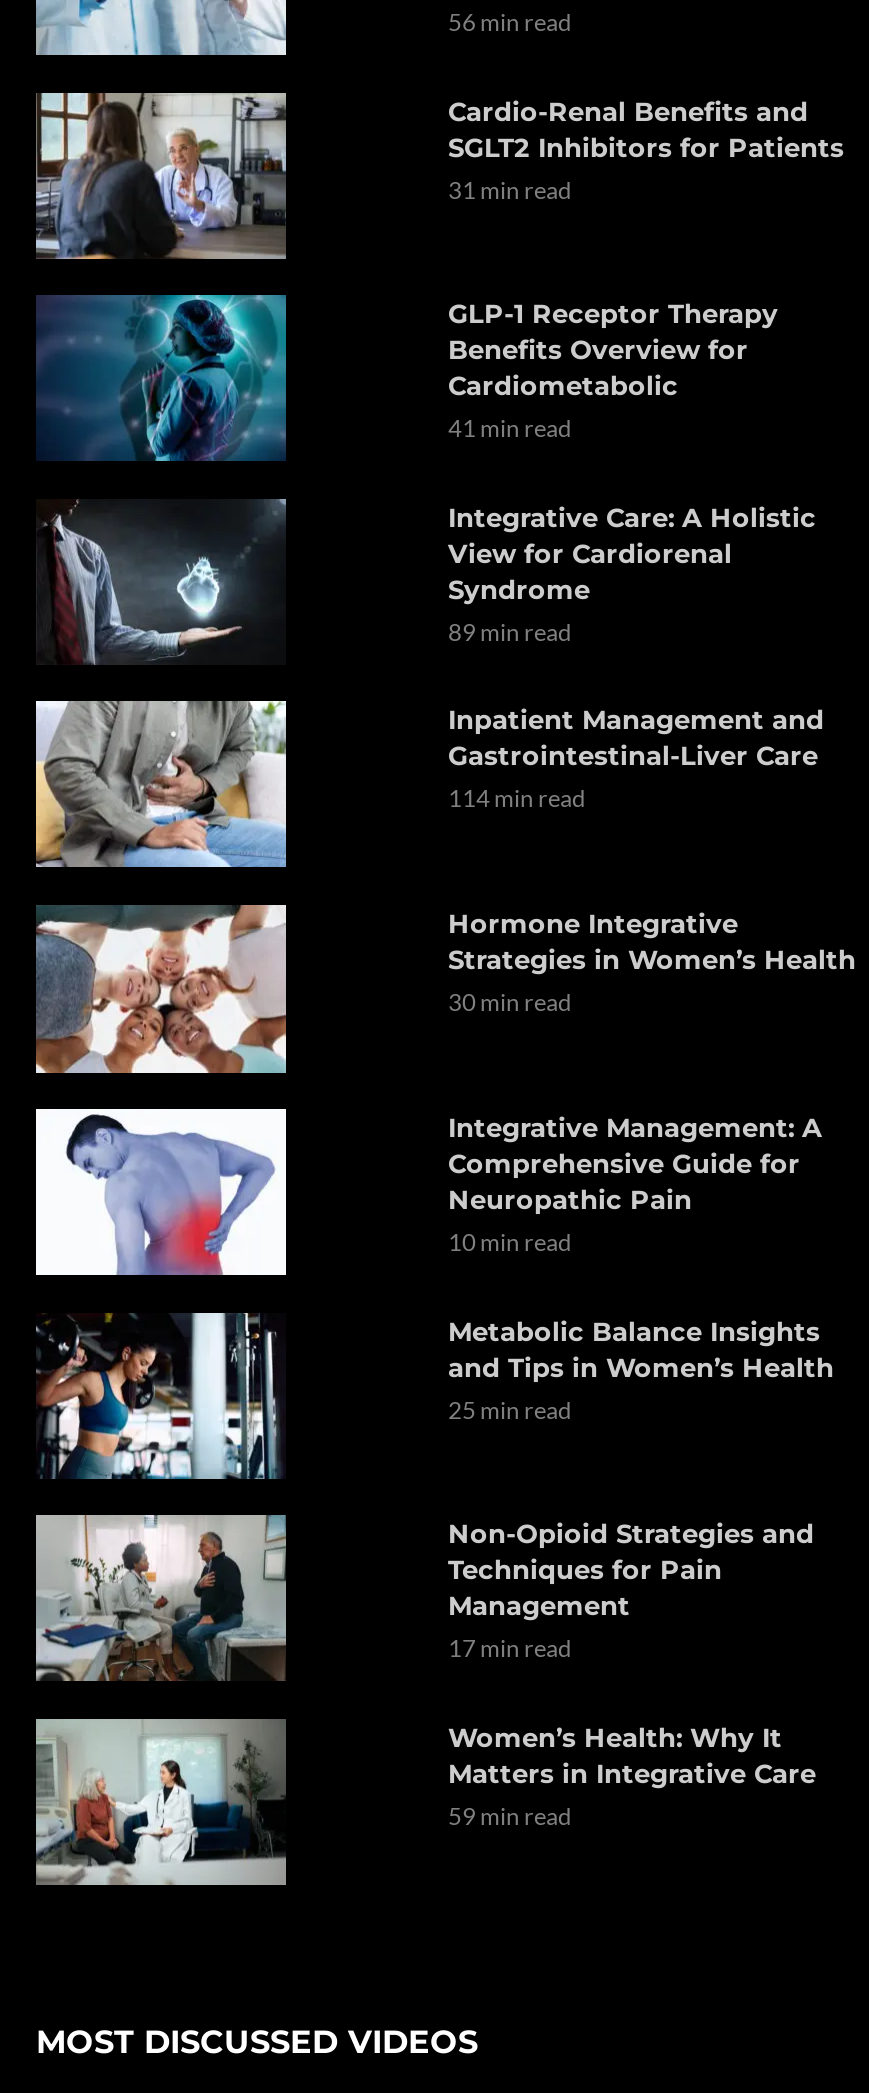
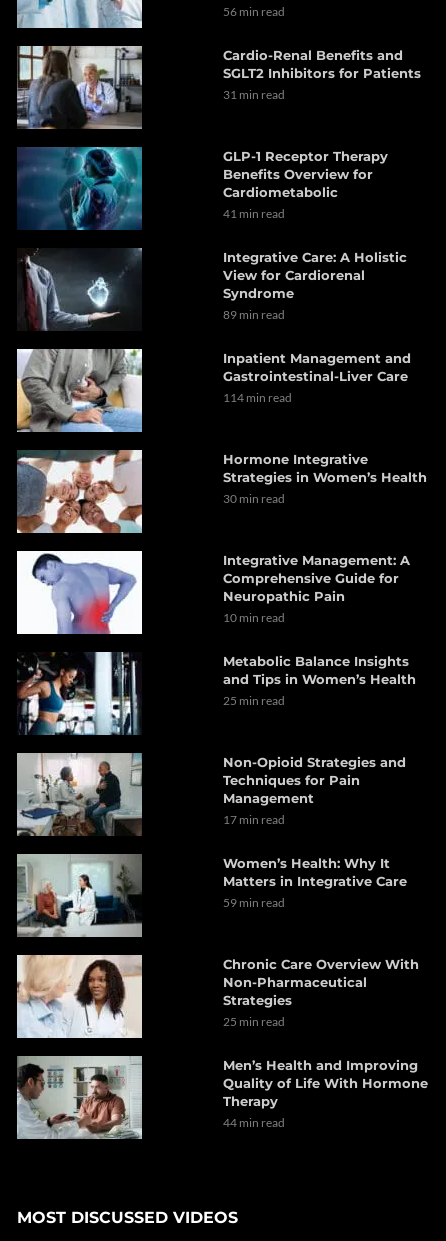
none -> [17,954,143,1039] [image]
none -> [17,1056,143,1139] [image]
none -> [223,956,428,1130] Chronic Care Overview With | Non-Pharmaceutical | Strategies | 25 min read | Men’s Health and Improving | Quality of Life With Hormone | Therapy | 44 min read

